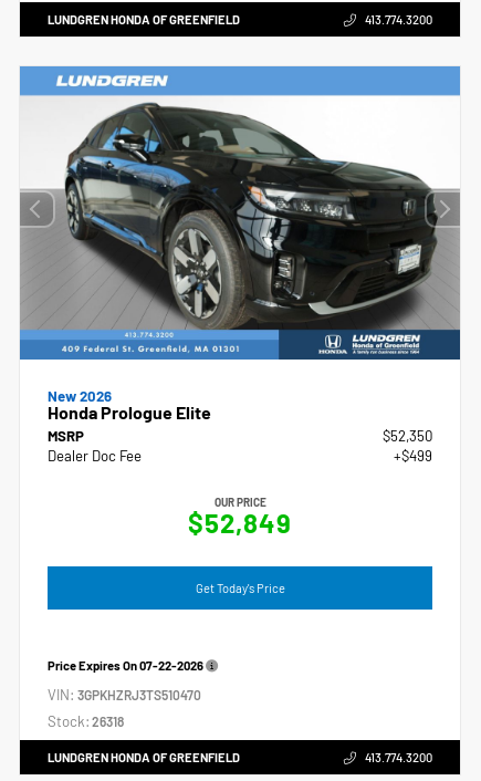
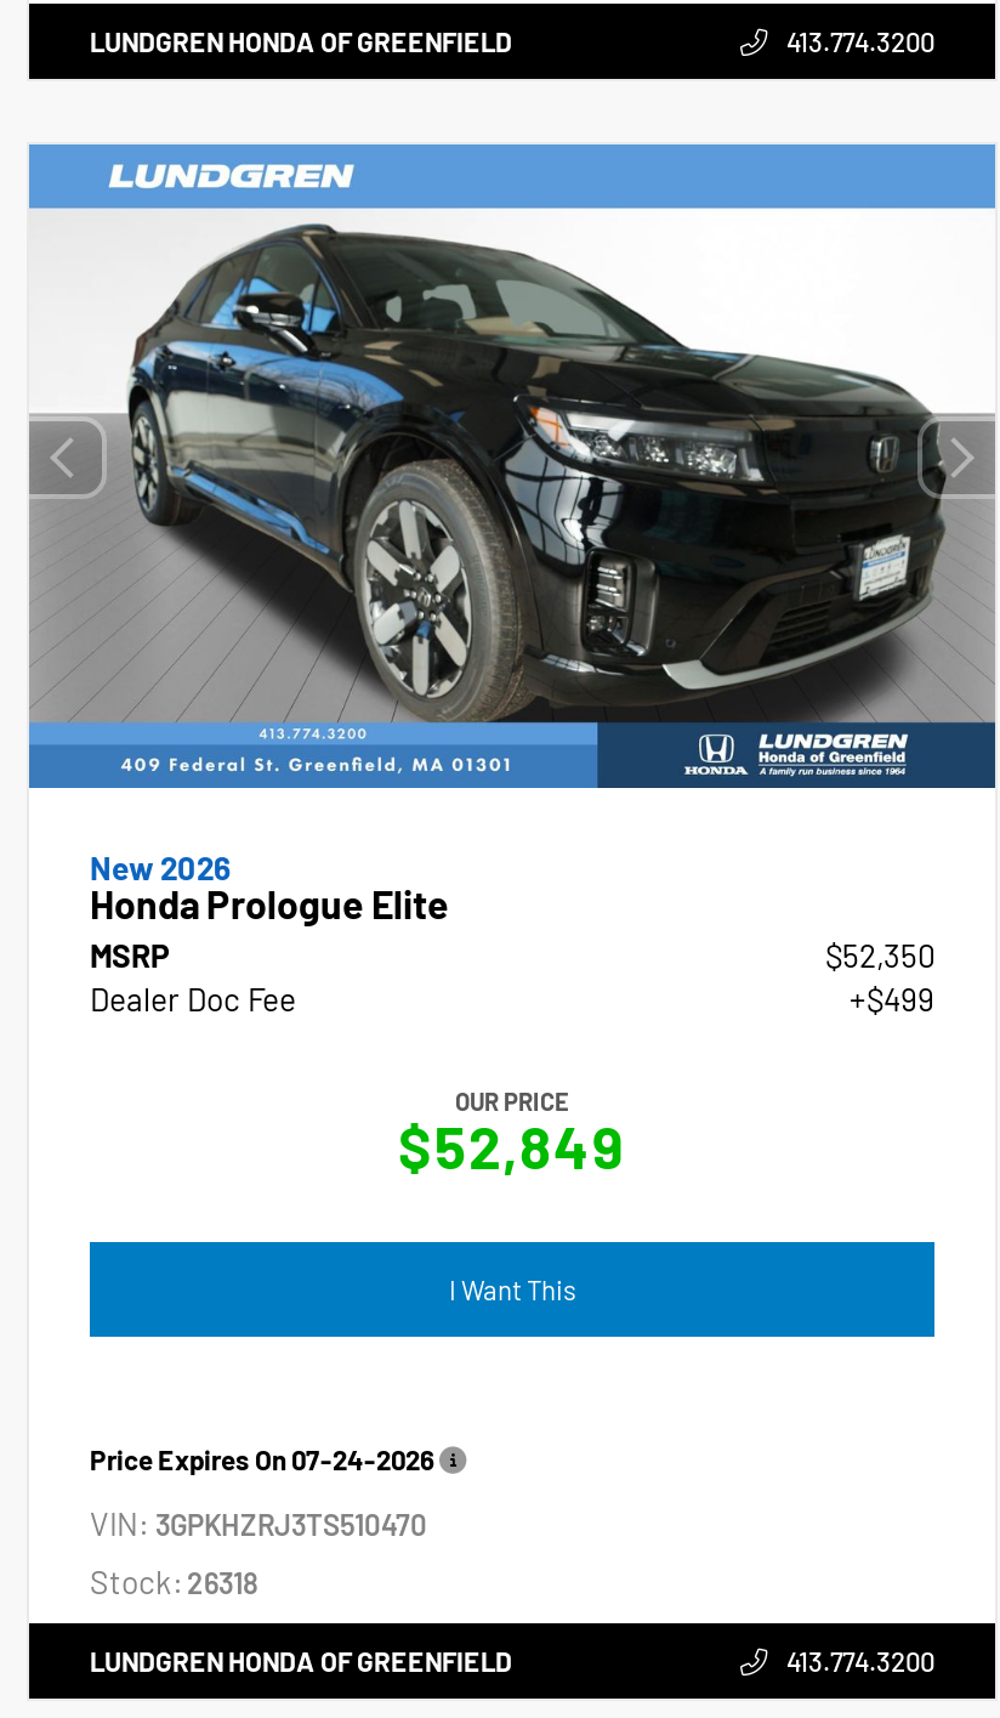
[195,581,285,595] Get Today's Price -> [449,1273,575,1305] I Want This
[48,658,203,672] Price Expires On 07-22-2026 -> [90,1443,434,1475] Price Expires On 07-24-2026

